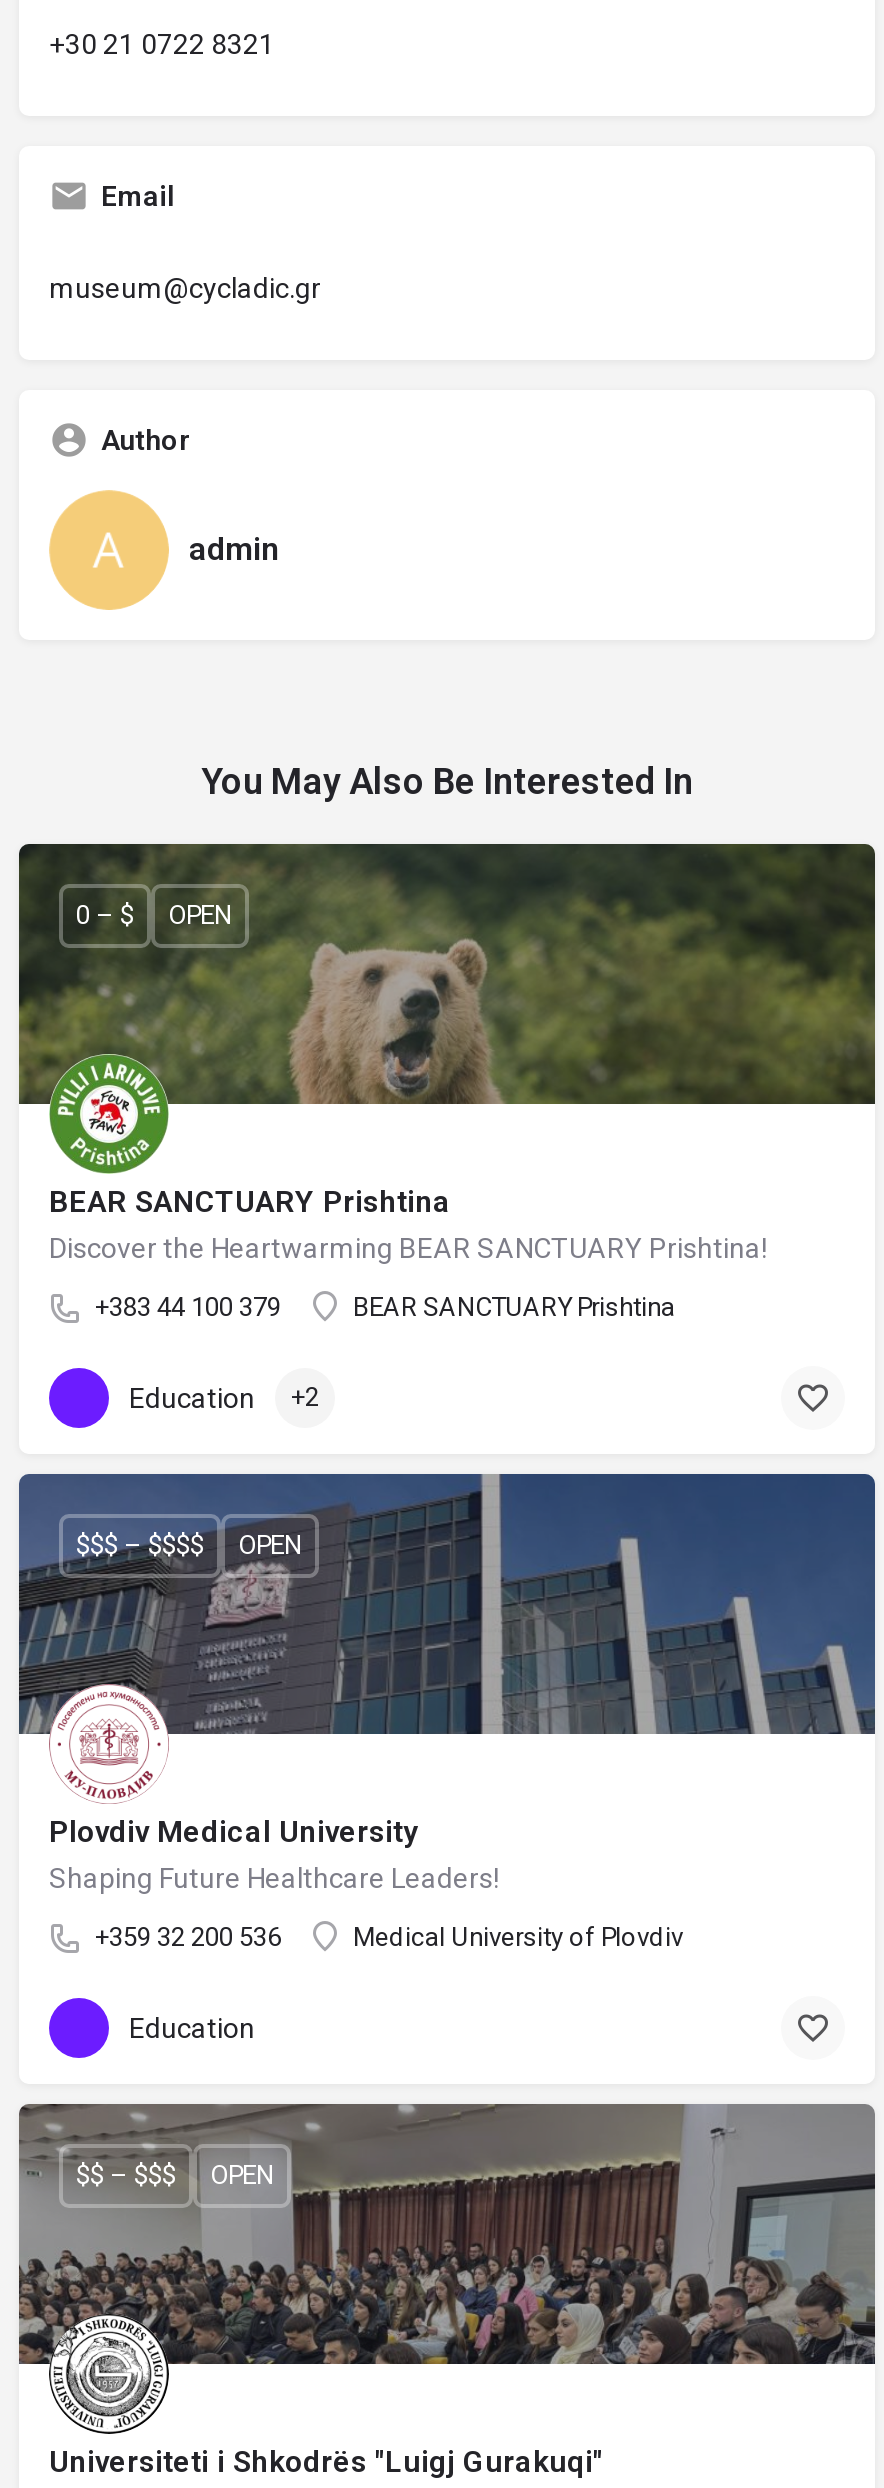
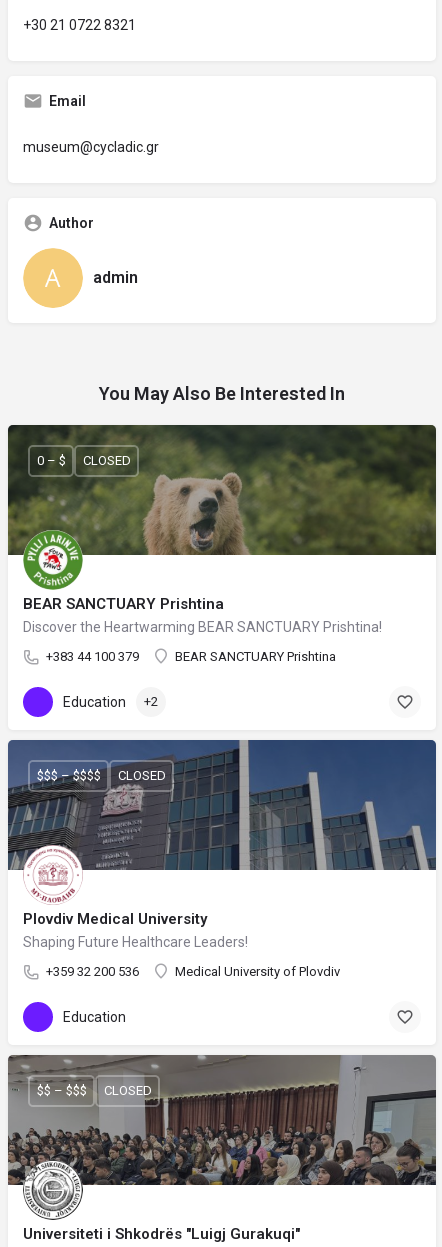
[168,901,232,931] OPEN -> [82,453,130,468] CLOSED
[238,1531,302,1561] OPEN -> [117,768,165,783] CLOSED
[210,2161,274,2191] OPEN -> [103,1083,151,1098] CLOSED

